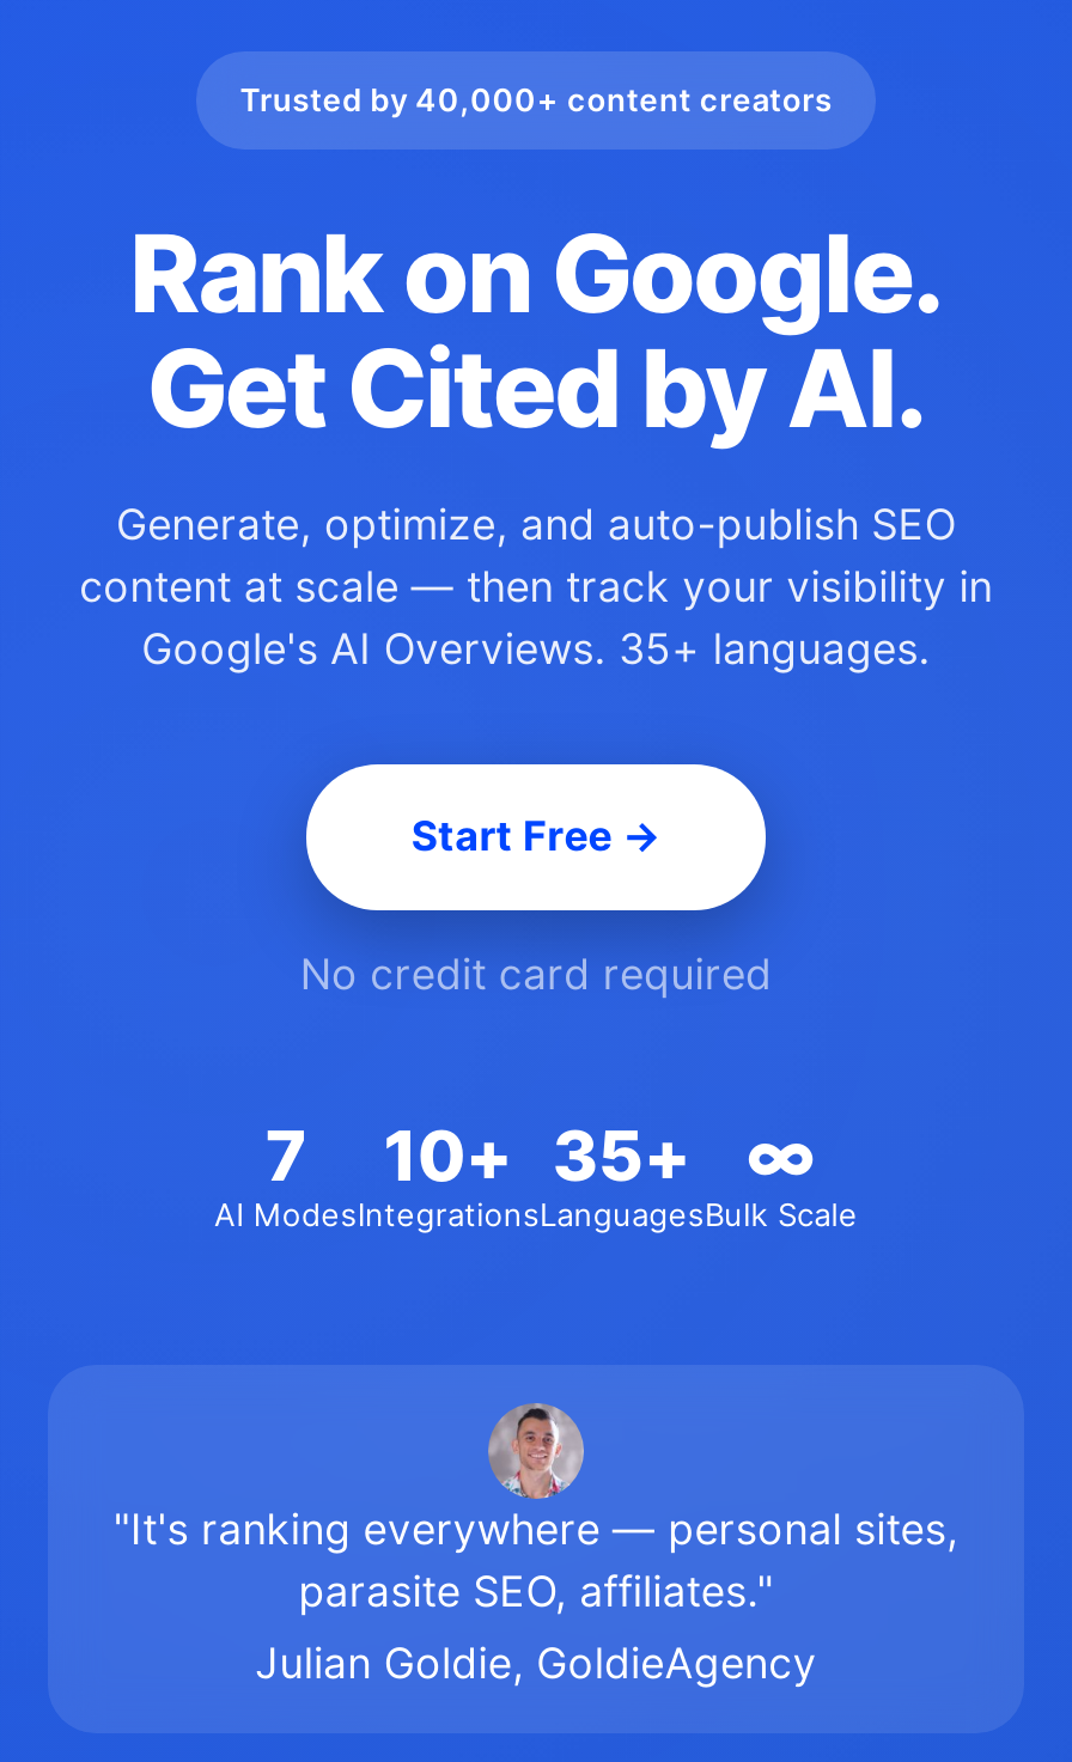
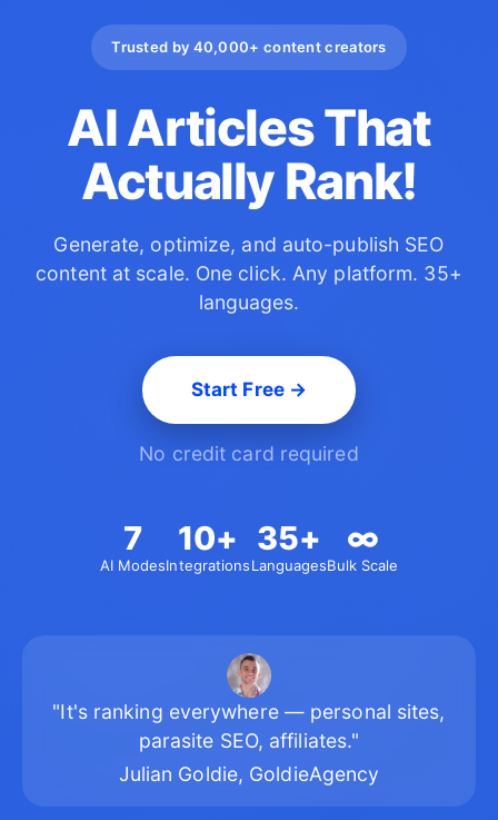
[129,210,943,454] Rank on Google. | Get Cited by AI. -> [67,98,431,211] AI Articles That | Actually Rank!
[79,561,993,674] content at scale — then track your visibility in | Google's AI Overviews. 35+ languages. -> [36,261,462,313] content at scale. One click. Any platform. 35+ | languages.

